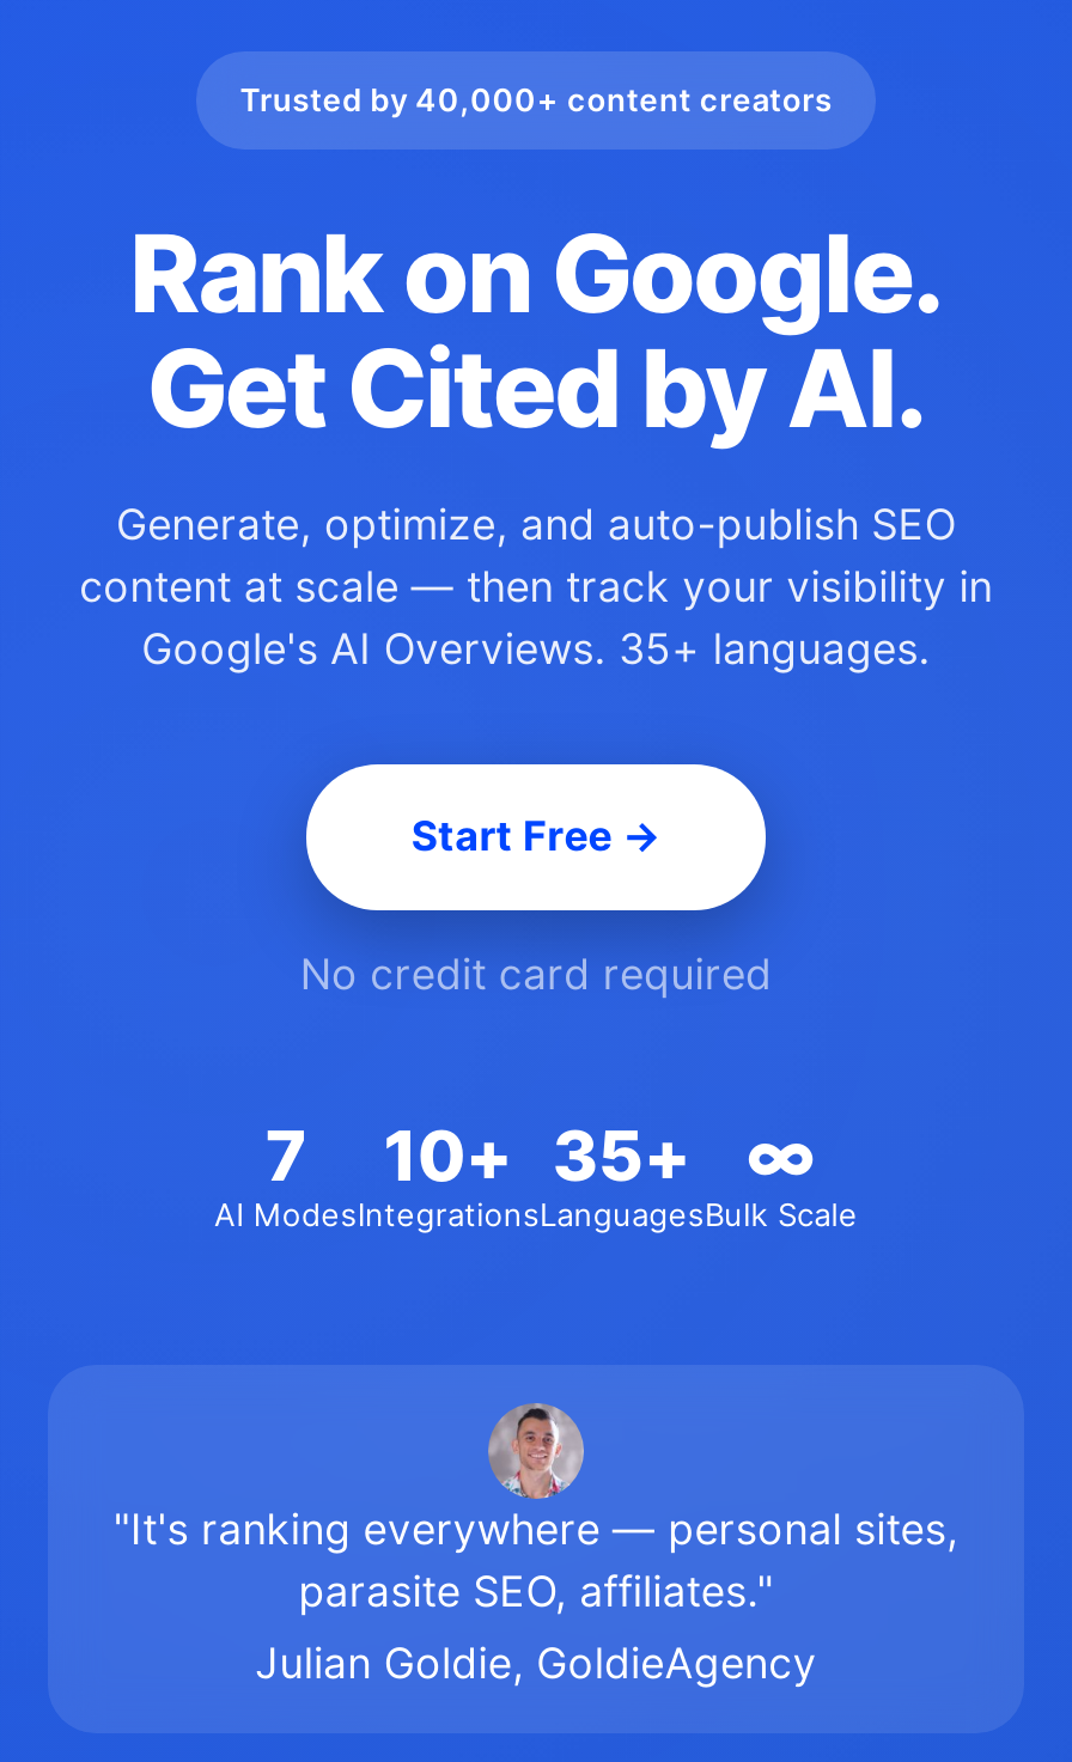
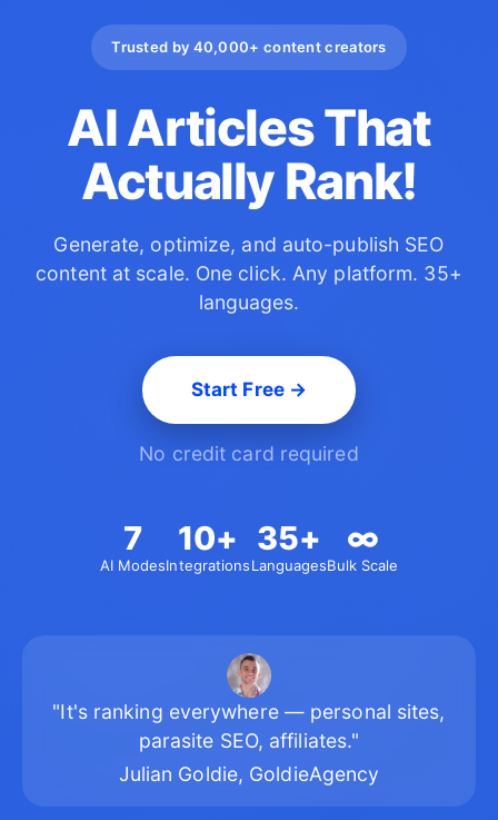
[129,210,943,454] Rank on Google. | Get Cited by AI. -> [67,98,431,211] AI Articles That | Actually Rank!
[79,561,993,674] content at scale — then track your visibility in | Google's AI Overviews. 35+ languages. -> [36,261,462,313] content at scale. One click. Any platform. 35+ | languages.

